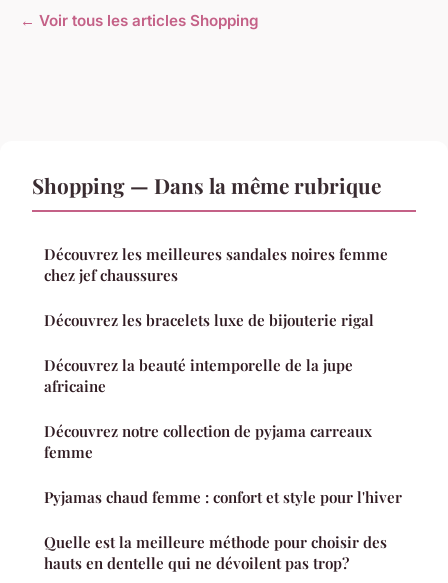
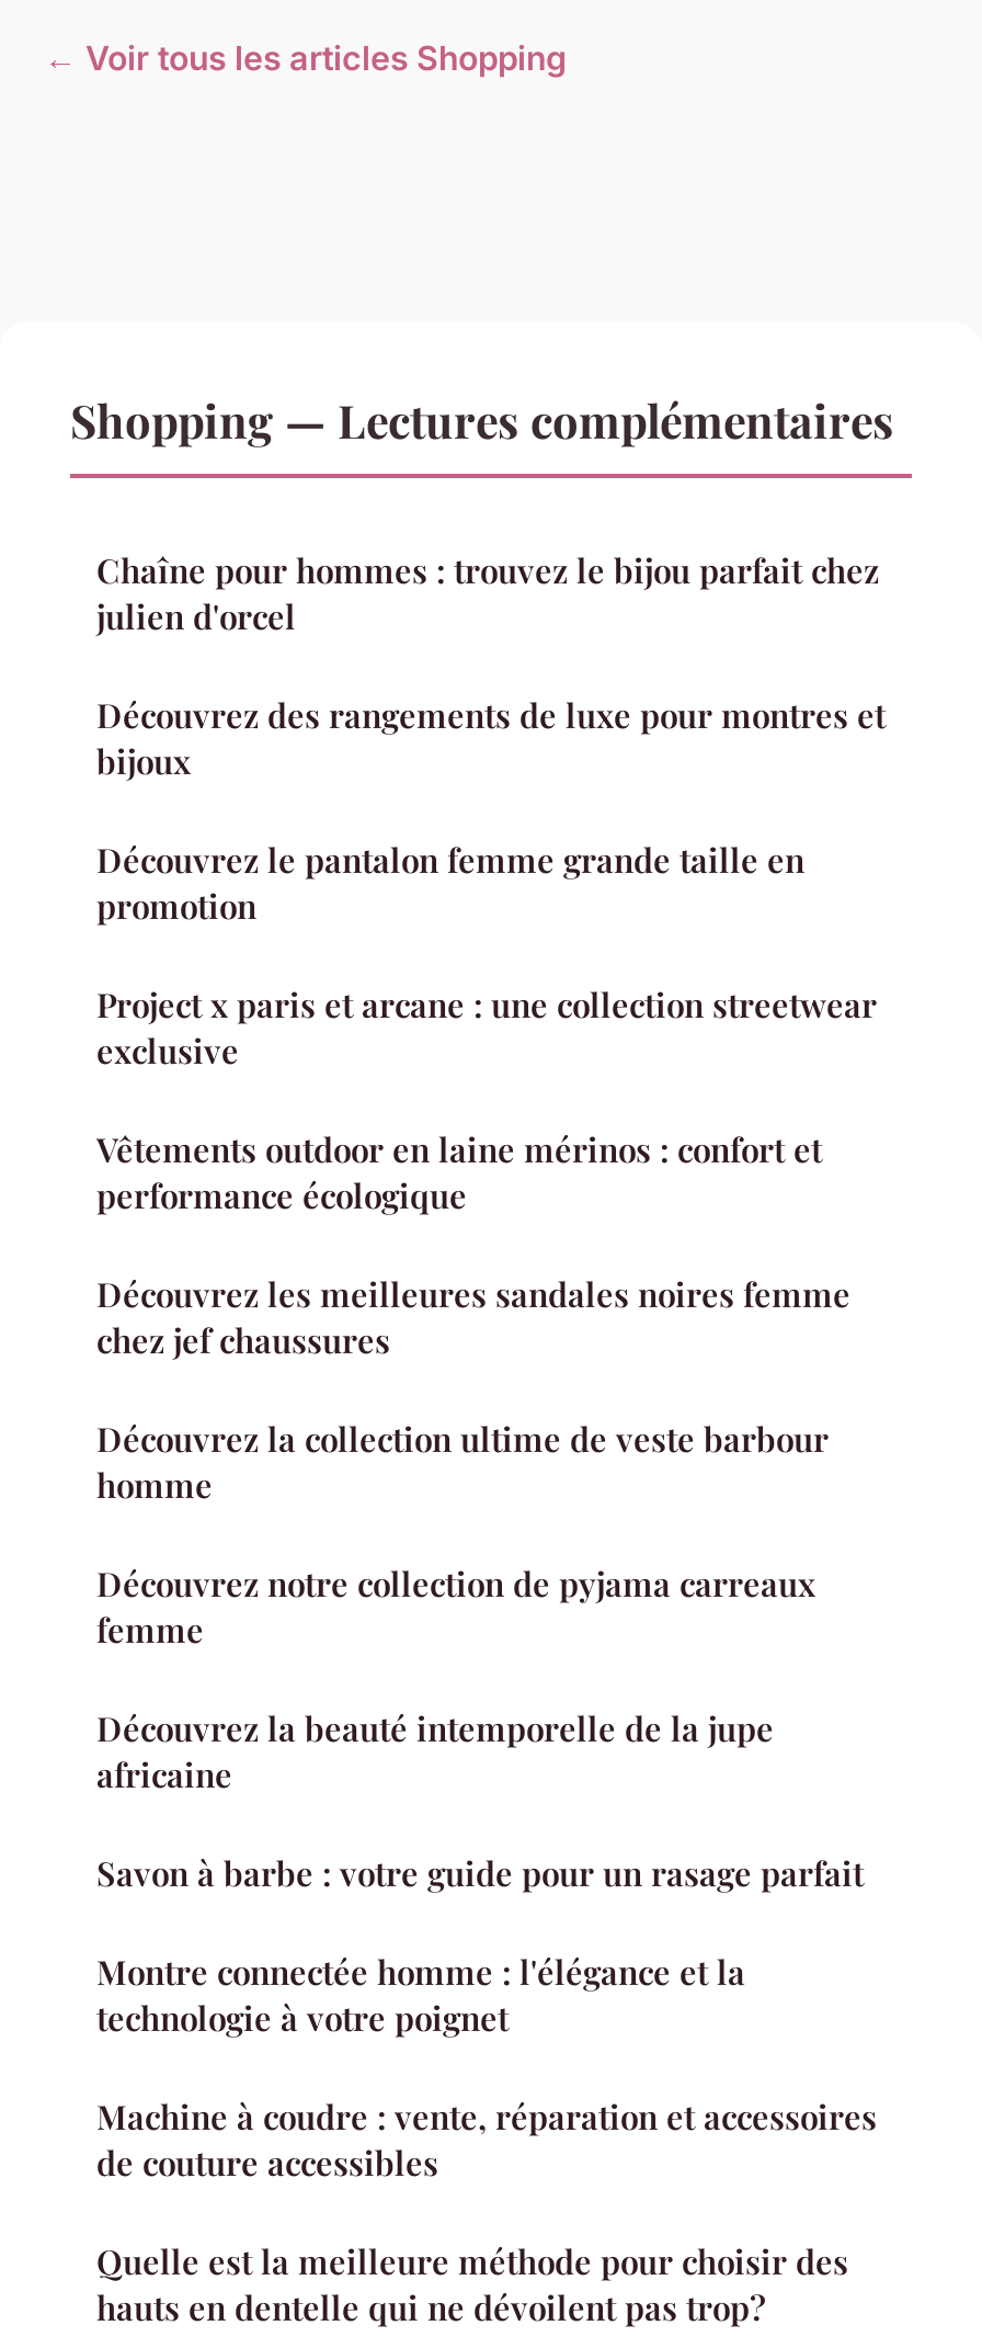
[32,171,381,199] Shopping — Dans la même rubrique -> [70,389,894,1218] Shopping — Lectures complémentaires | Chaîne pour hommes : trouvez le bijou parfait chez | julien d'orcel | Découvrez des rangements de luxe pour montres et | bijoux | Découvrez le pantalon femme grande taille en | promotion | Project x paris et arcane : une collection streetwear | exclusive | Vêtements outdoor en laine mérinos : confort et | performance écologique
[44,310,374,330] Découvrez les bracelets luxe de bijouterie rigal -> [96,1417,829,1507] Découvrez la collection ultime de veste barbour | homme
moved [44,421,372,462] -> [96,1562,815,1652]: Découvrez notre collection de pyjama carreaux | femme
[44,487,402,507] Pyjamas chaud femme : confort et style pour l'hiver -> [96,1852,877,2185] Savon à barbe : votre guide pour un rasage parfait | Montre connectée homme : l'élégance et la | technologie à votre poignet | Machine à coudre : vente, réparation et accessoires | de couture accessibles

